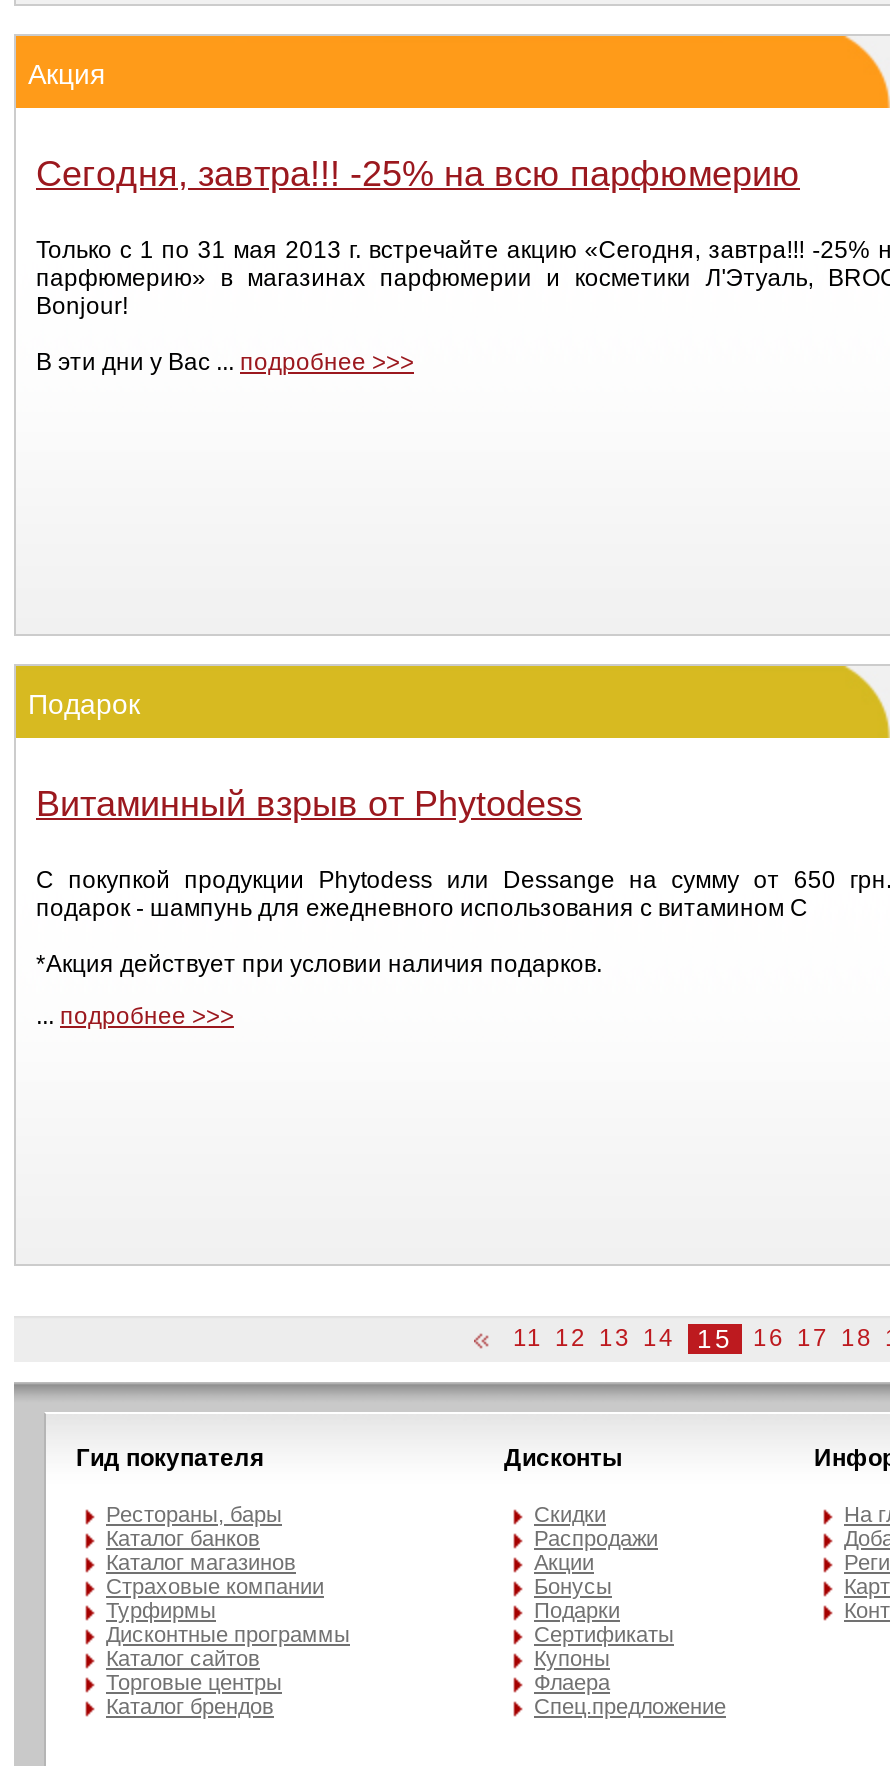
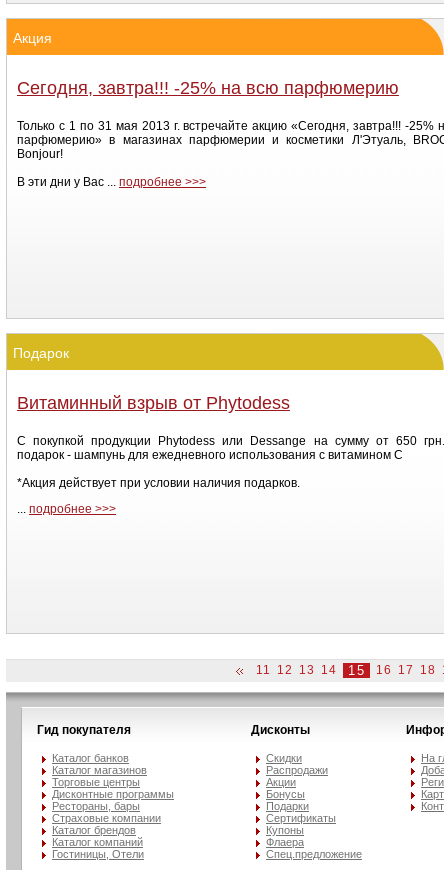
moved [106,1502,282,1526] -> [52,800,140,812]: Рестораны, бары
moved [106,1574,324,1598] -> [52,812,161,824]: Страховые компании
[106,1598,260,1670] Турфирмы | Каталог сайтов -> none
moved [106,1622,350,1646] -> [52,788,174,800]: Дисконтные программы
moved [106,1670,282,1694] -> [52,776,140,788]: Торговые центры
none -> [52,836,144,860] Каталог компаний | Гостиницы, Отели
moved [106,1694,274,1718] -> [52,824,136,836]: Каталог брендов

